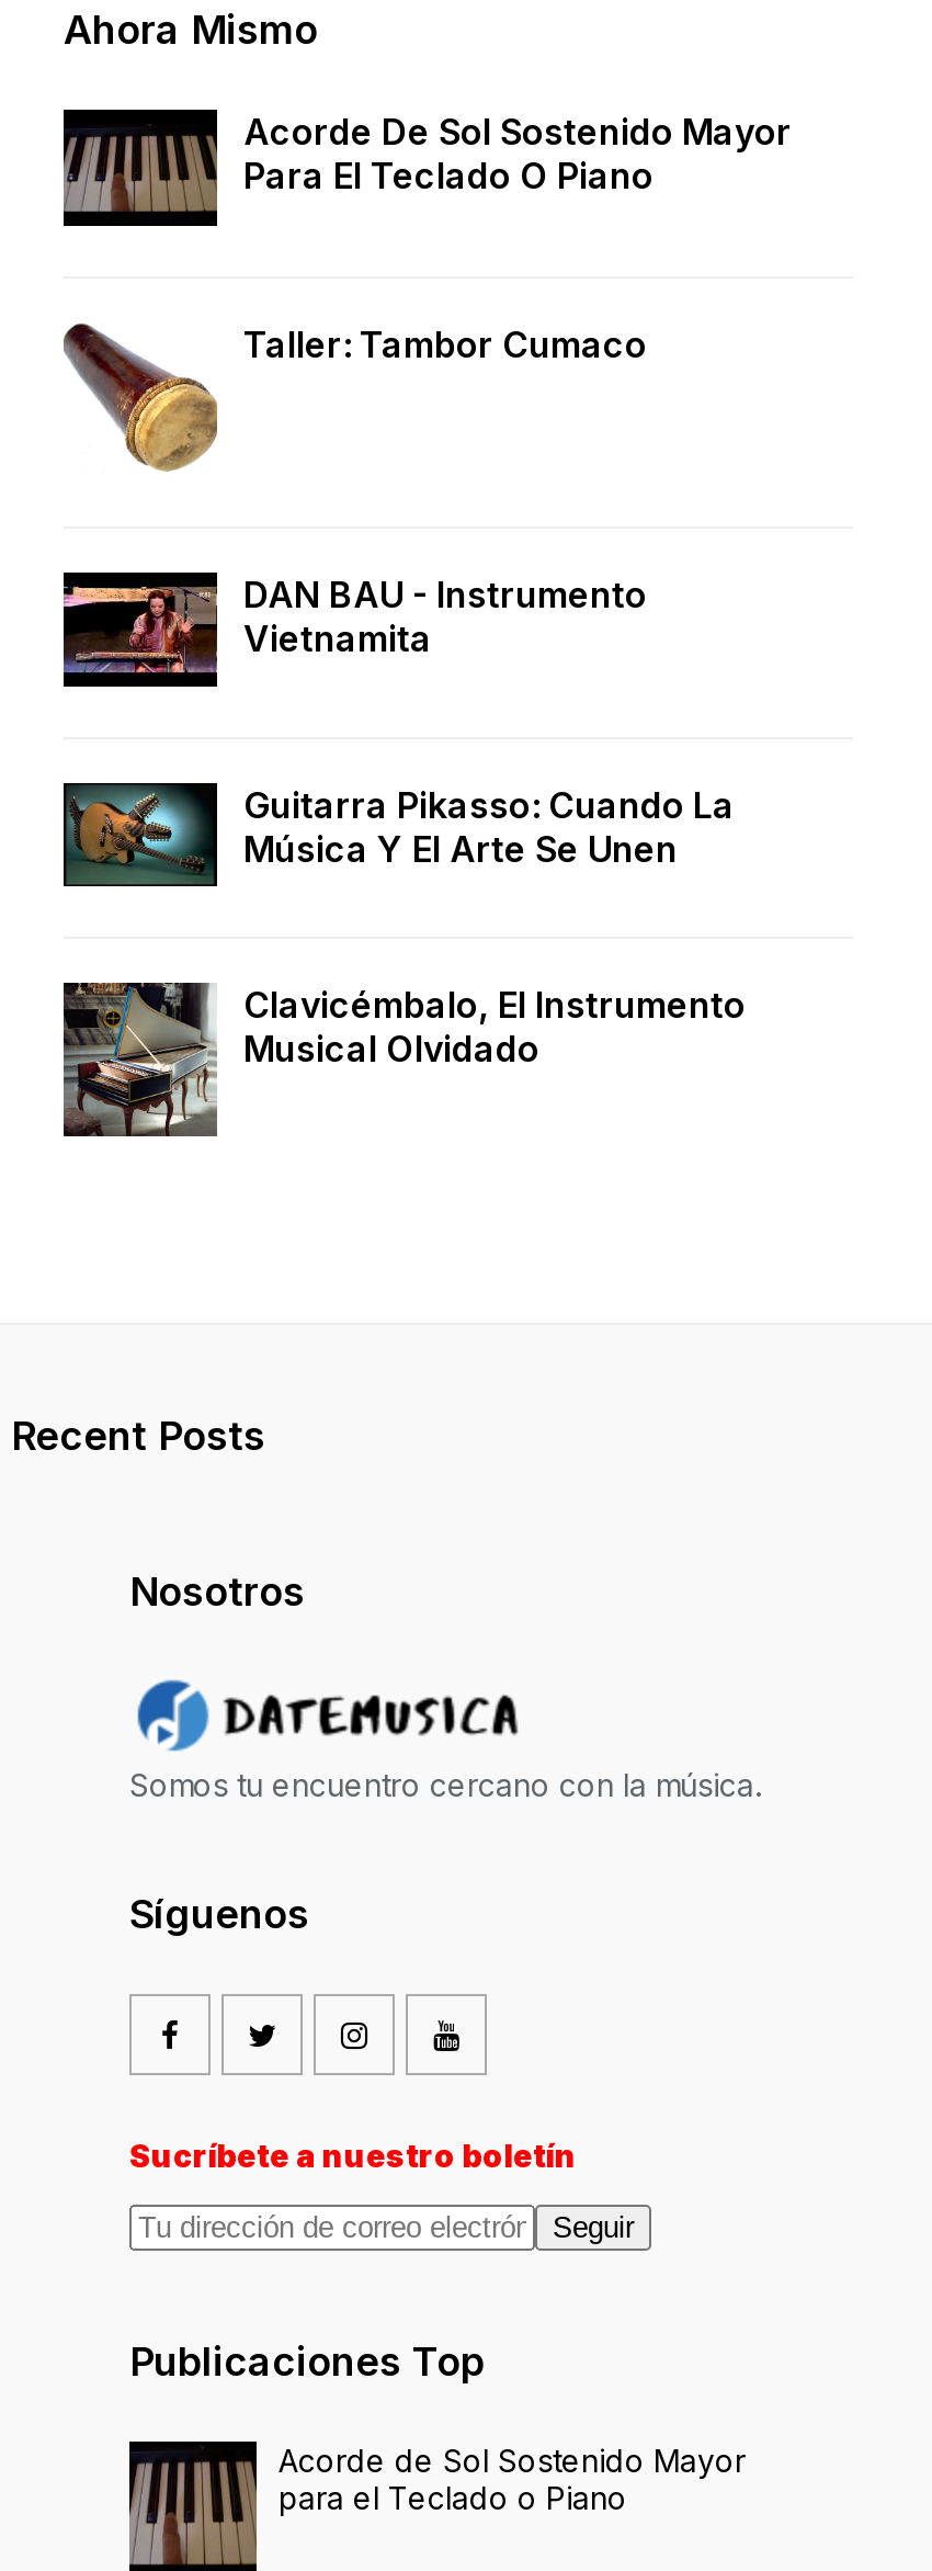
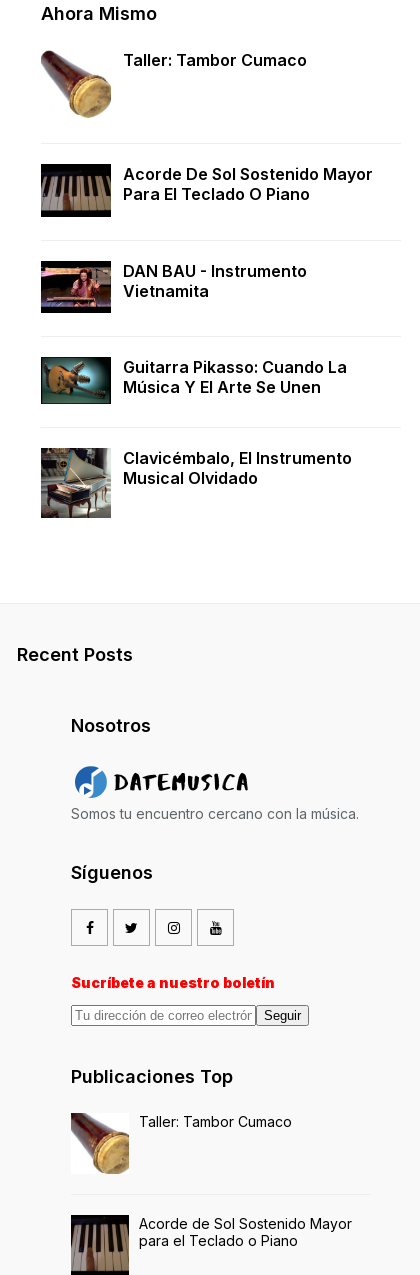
none -> [123,50,307,70] Taller: Tambor Cumaco
moved [61,125,219,215] -> [40,171,112,212]: [image]
moved [64,322,217,474] -> [41,50,112,119]: [image]
[243,322,647,366] Taller: Tambor Cumaco -> none
none -> [71,1113,292,1175] [image] | Taller: Tambor Cumaco

